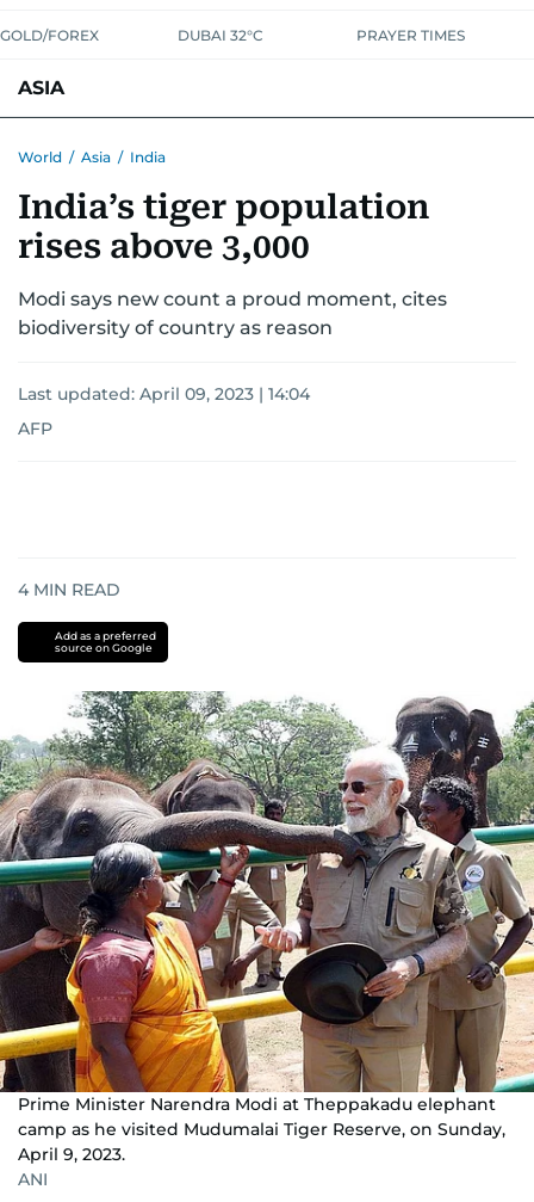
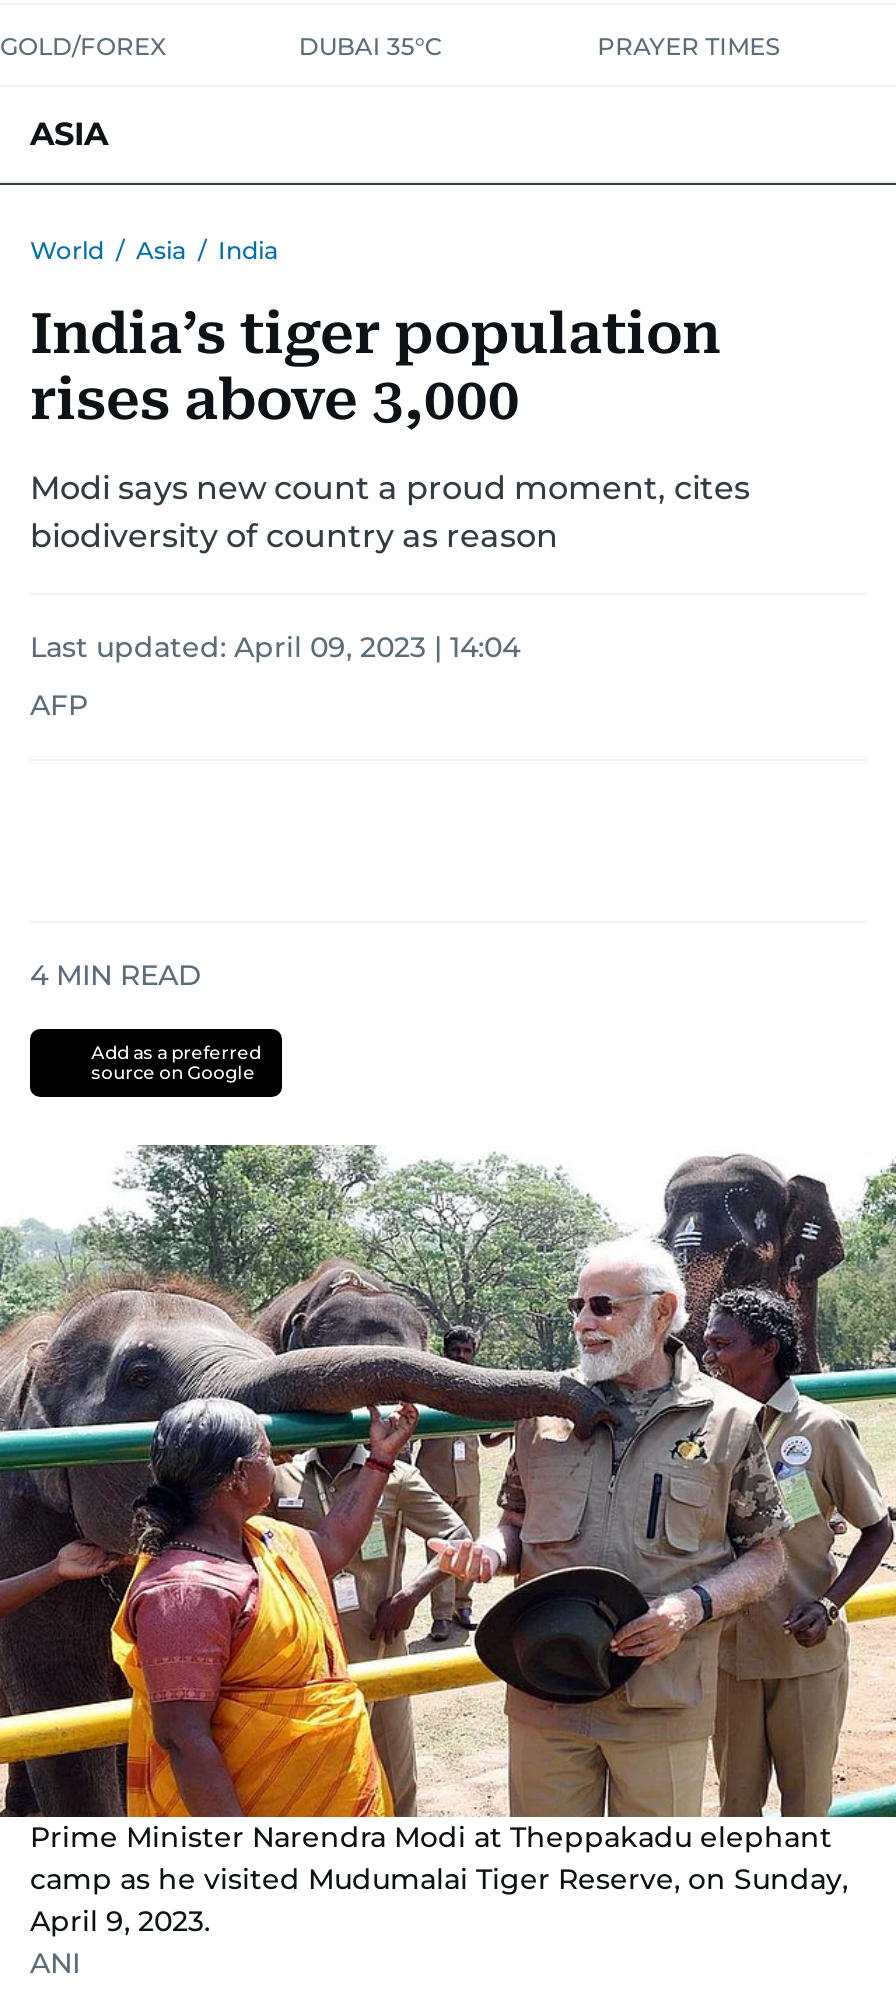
[178,26,264,44] DUBAI 32°C -> [299,31,443,61] DUBAI 35°C

